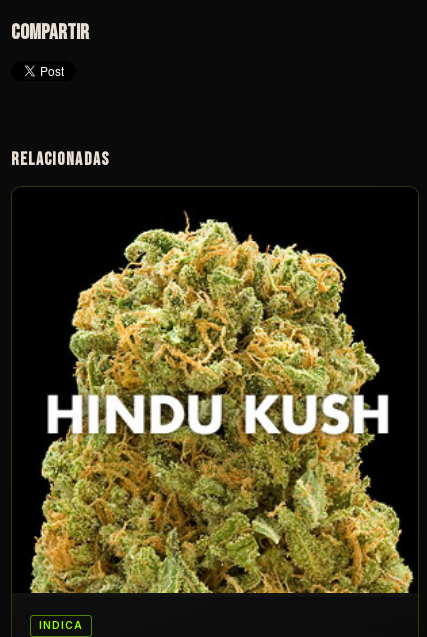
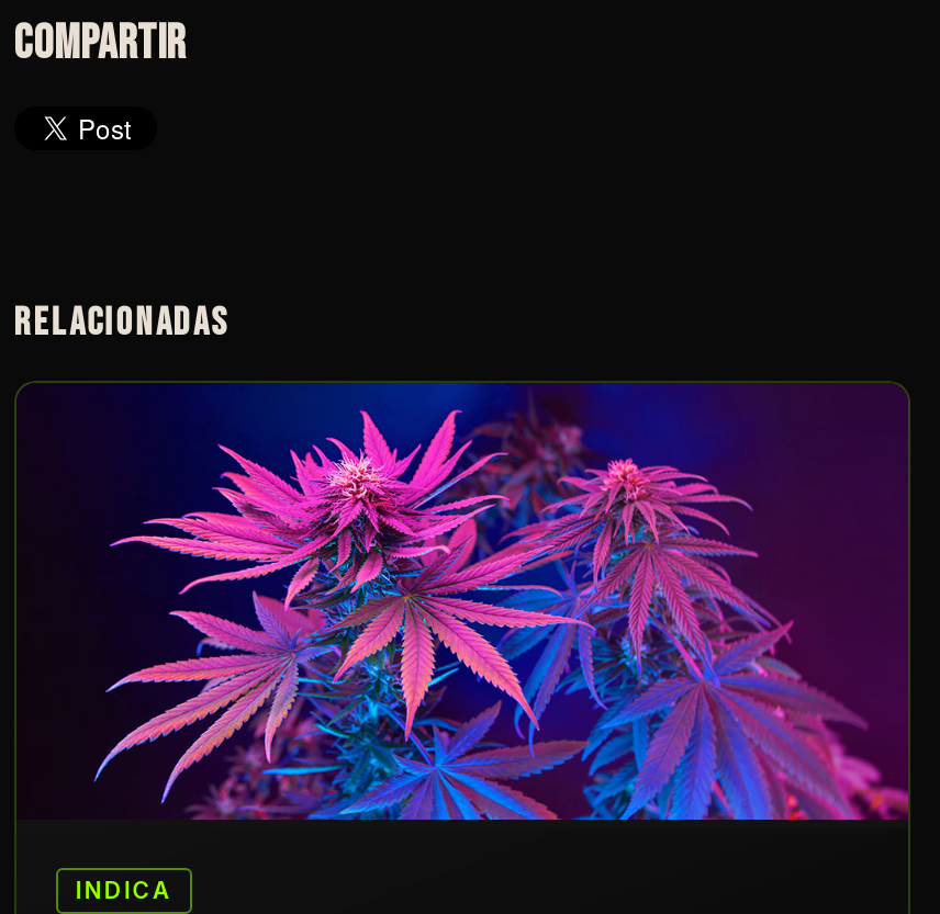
[29,211,414,594] [image] -> [23,381,910,822] [image]

